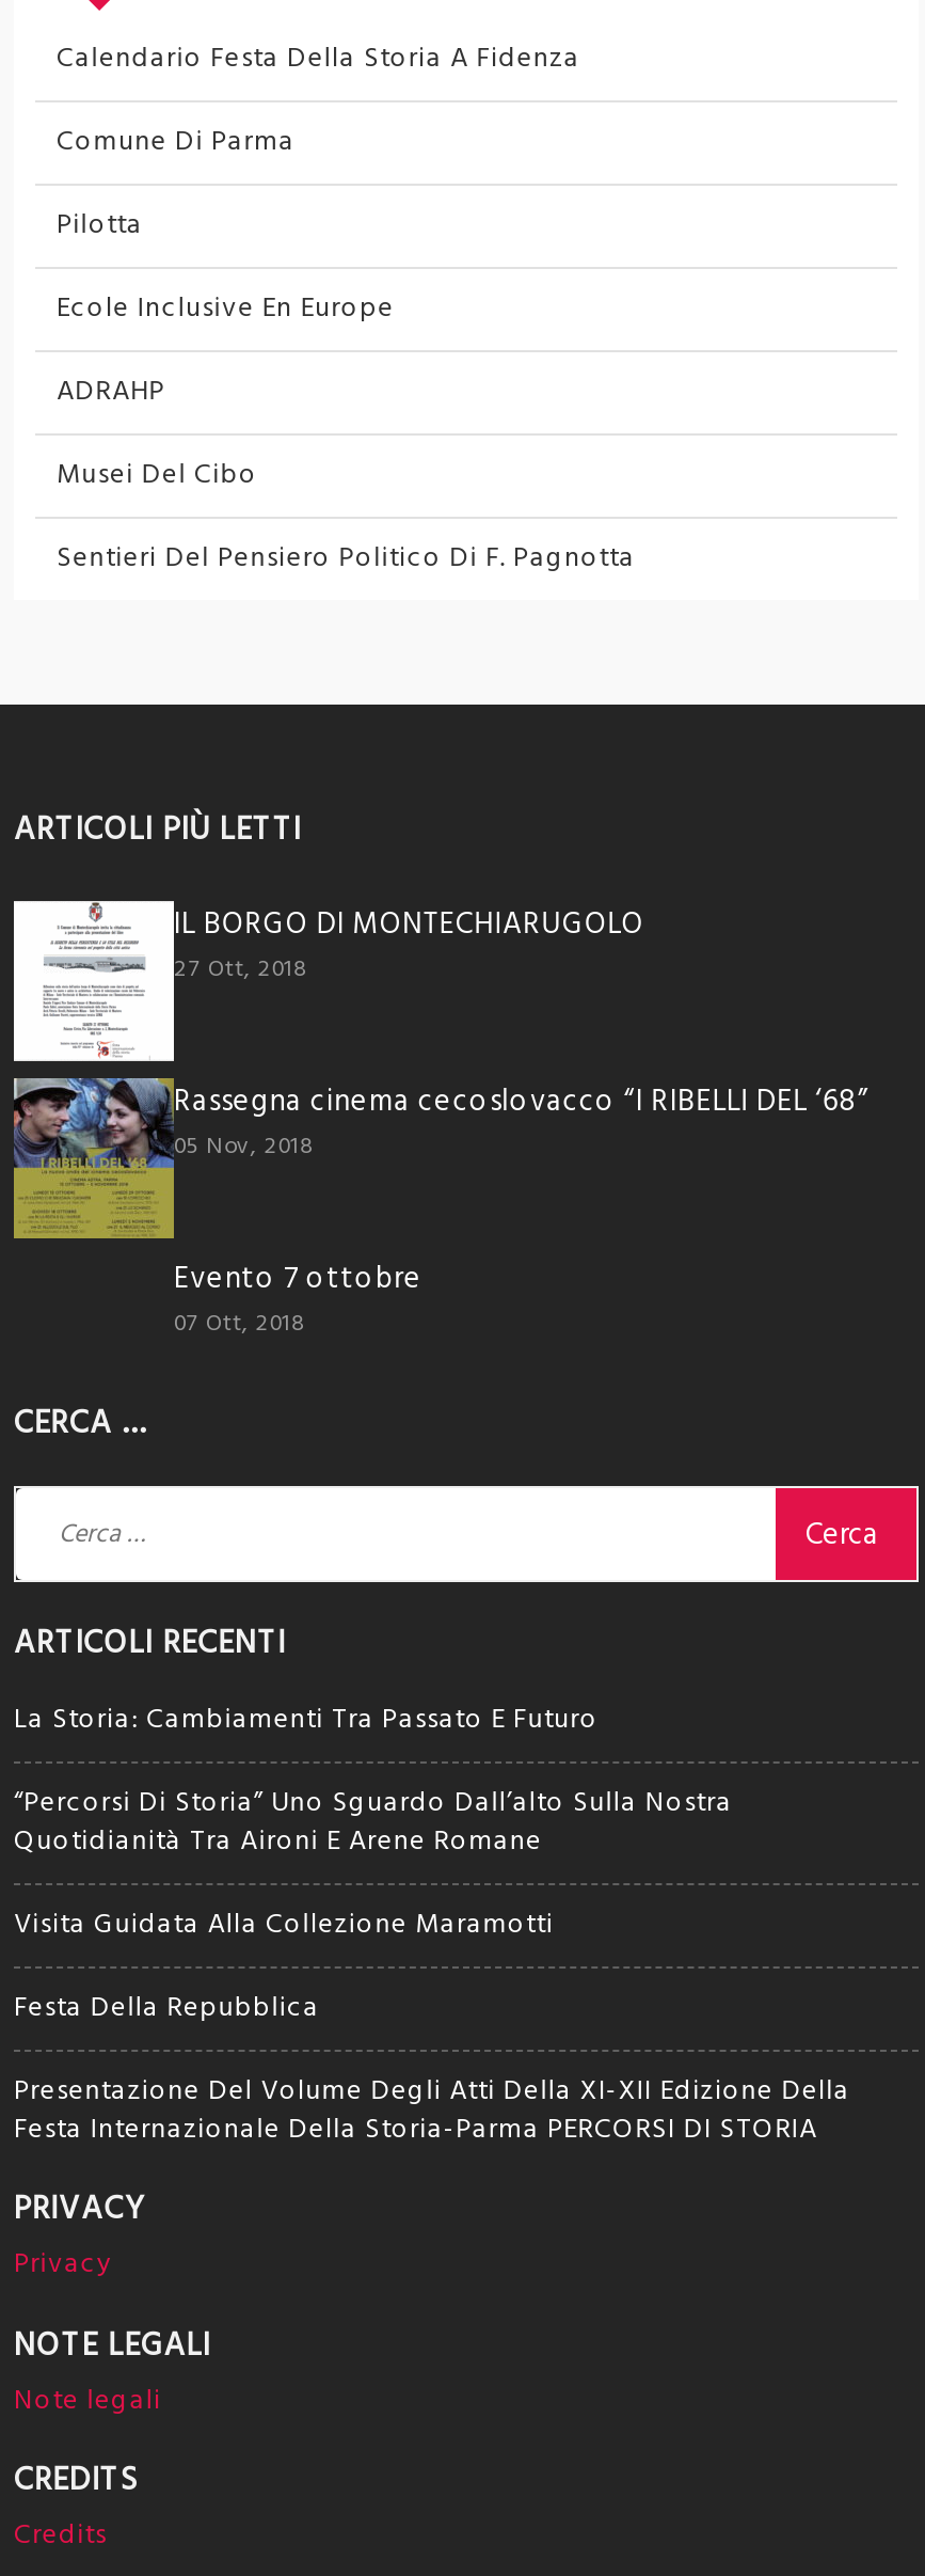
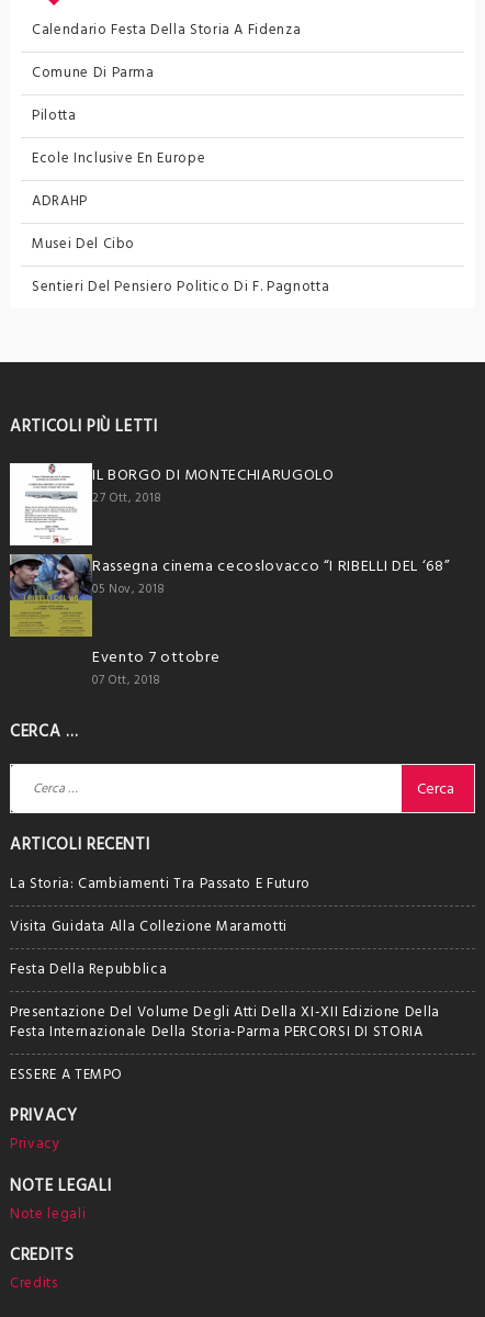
[14,1780,733,1863] “Percorsi Di Storia” Uno Sguardo Dall’alto Sulla Nostra | Quotidianità Tra Aironi E Arene Romane -> none
moved [14,1902,850,2152] -> [10,915,440,1043]: Visita Guidata Alla Collezione Maramotti | Festa Della Repubblica | Presentazione Del Volume Degli Atti Della XI-XII Edizione Della | Festa Internazionale Della Storia-Parma PERCORSI DI STORIA
none -> [10,1063,123,1086] ESSERE A TEMPO

